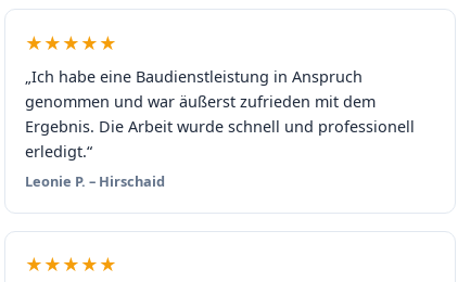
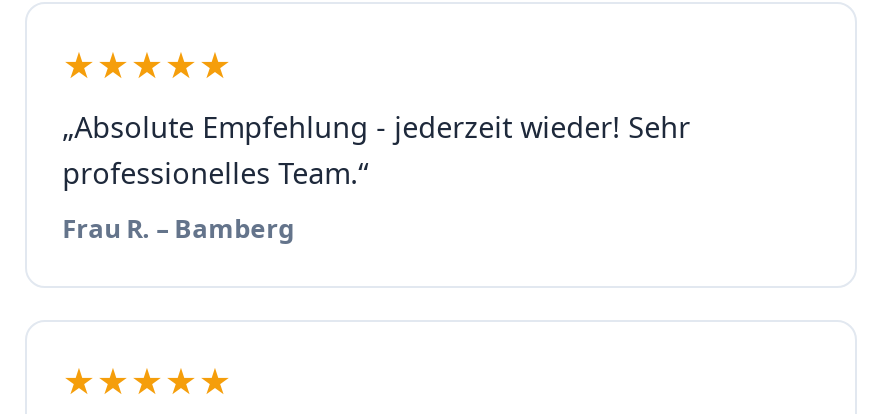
[25,66,414,161] „Ich habe eine Baudienstleistung in Anspruch | genommen und war äußerst zufrieden mit dem | Ergebnis. Die Arbeit wurde schnell und professionell | erledigt.“ -> [62,107,690,191] „Absolute Empfehlung - jederzeit wieder! Sehr | professionelles Team.“
[25,171,165,191] Leonie P. – Hirschaid -> [62,210,294,246] Frau R. – Bamberg

